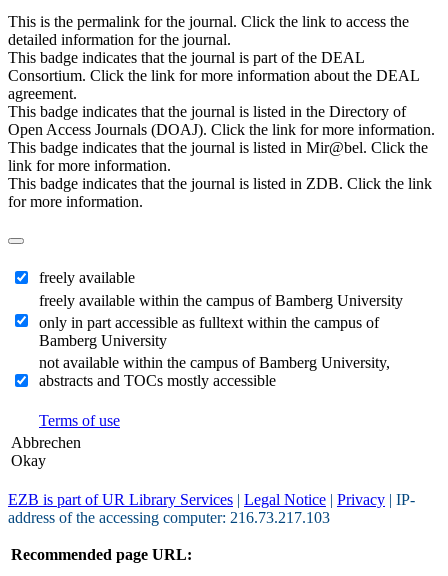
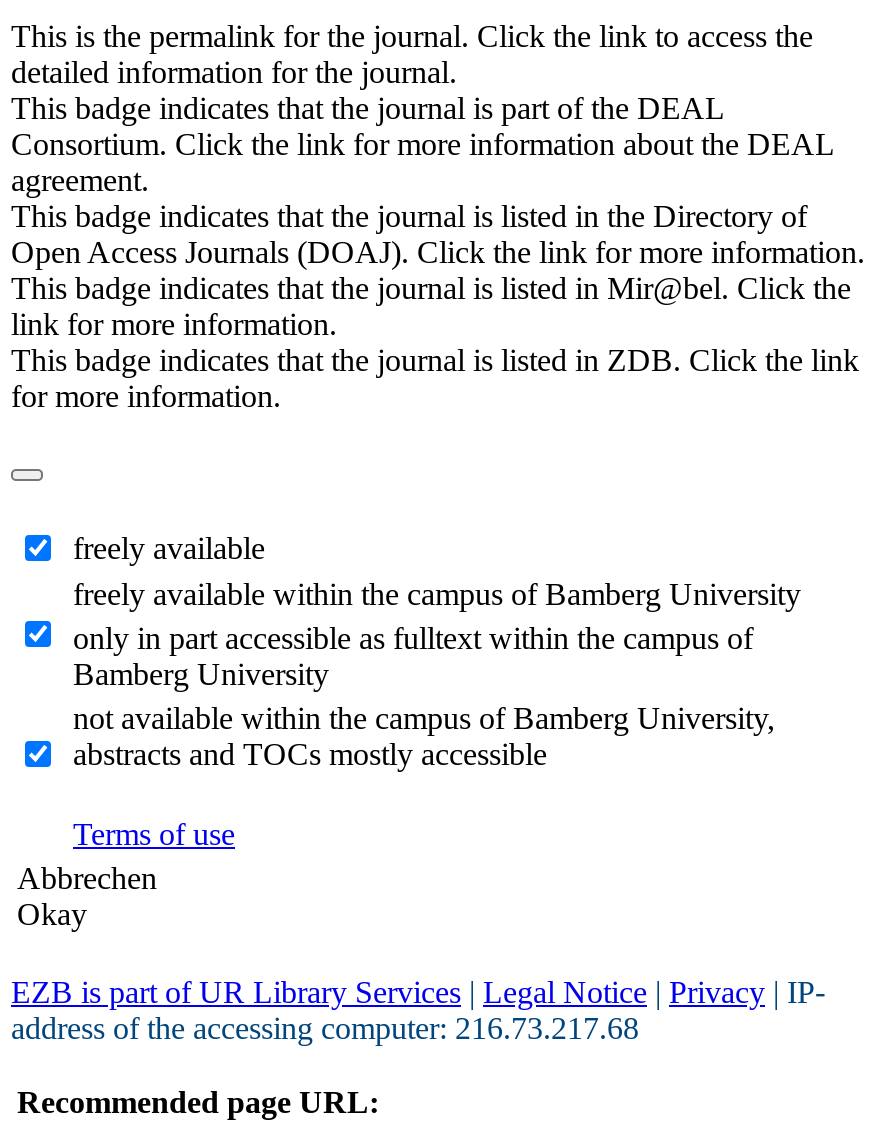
[8,509,330,526] address of the accessing computer: 216.73.217.103 -> [11,1012,639,1046] address of the accessing computer: 216.73.217.68

